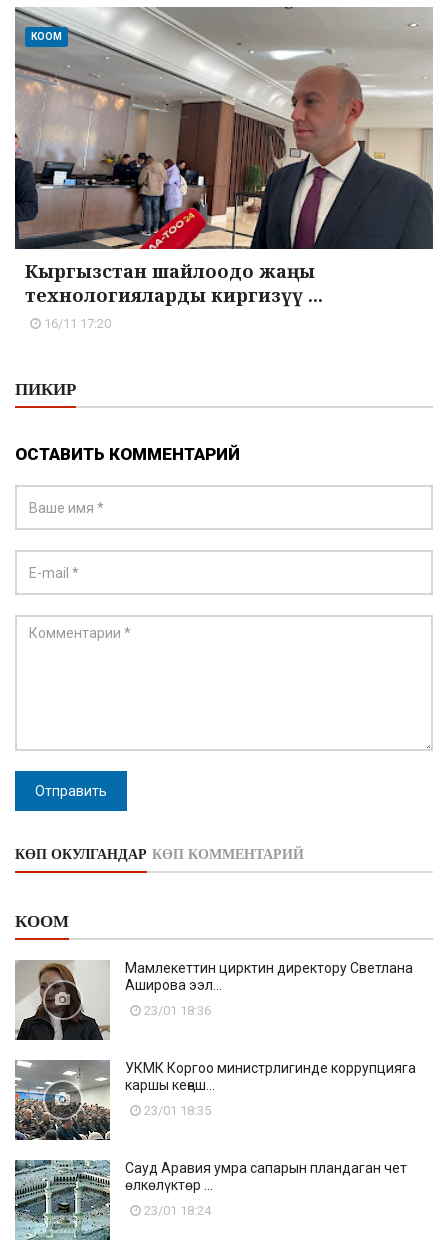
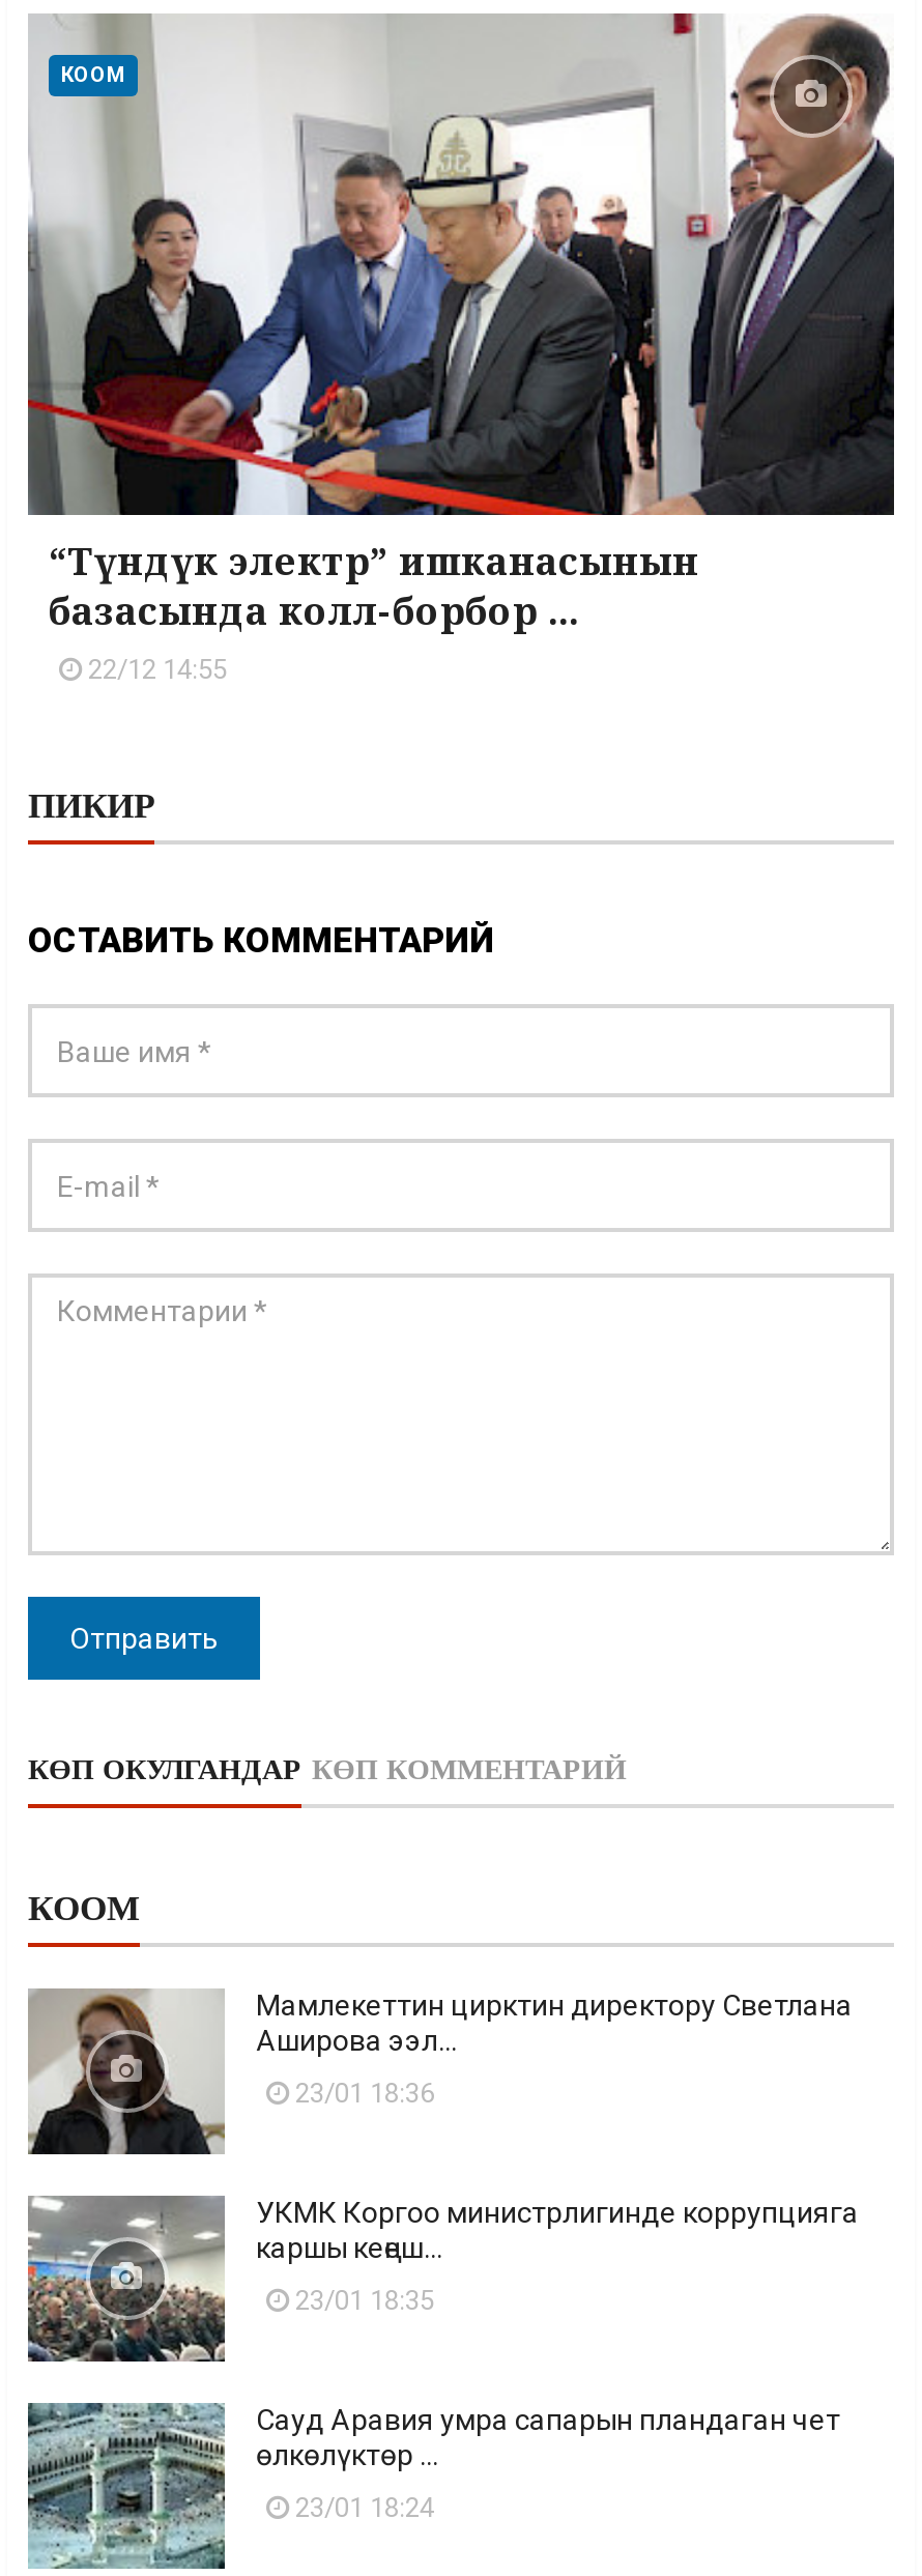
[14,7,433,331] [image] | Кыргызстан шайлоодо жаңы | технологияларды киргизүү ... | 16/11 17:20 -> [26,13,896,685] [image] | “Түндүк электр” ишканасынын | базасында колл-борбор ... | 22/12 14:55

